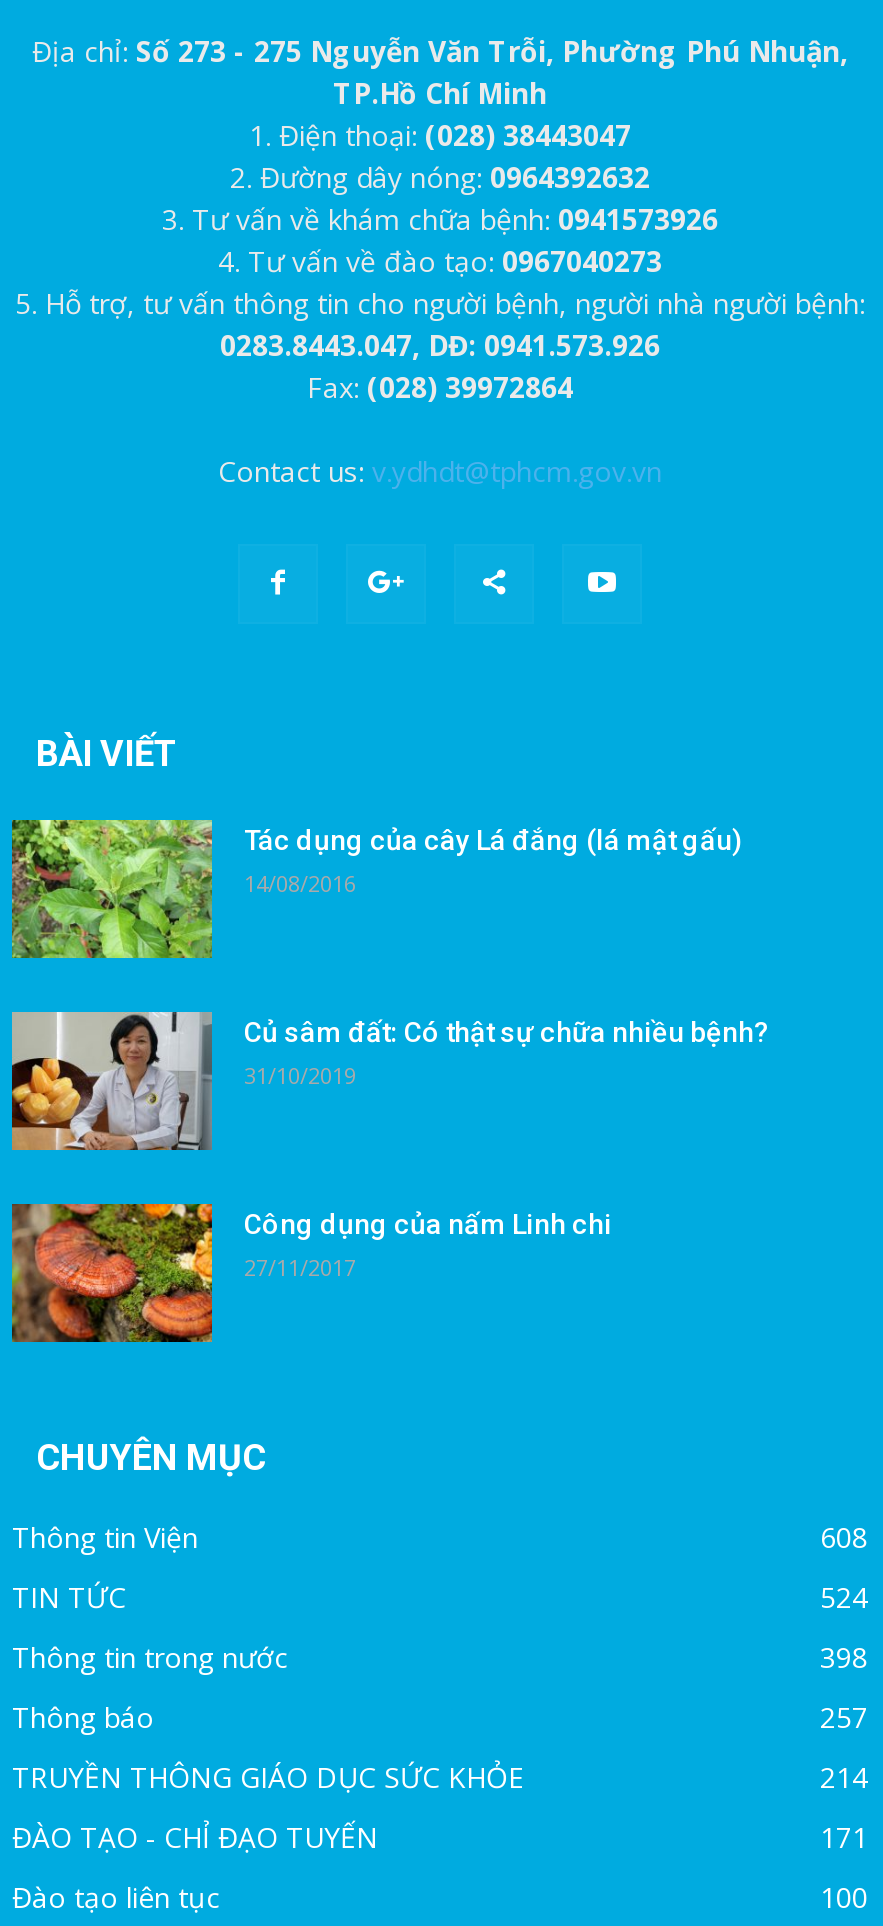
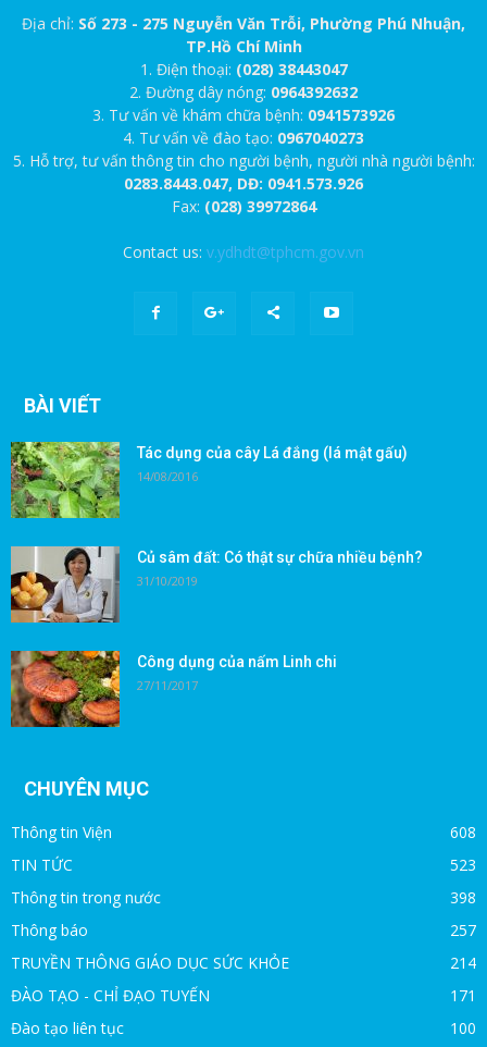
[820,1578,868,1616] 524 -> [450,854,476,875] 523

